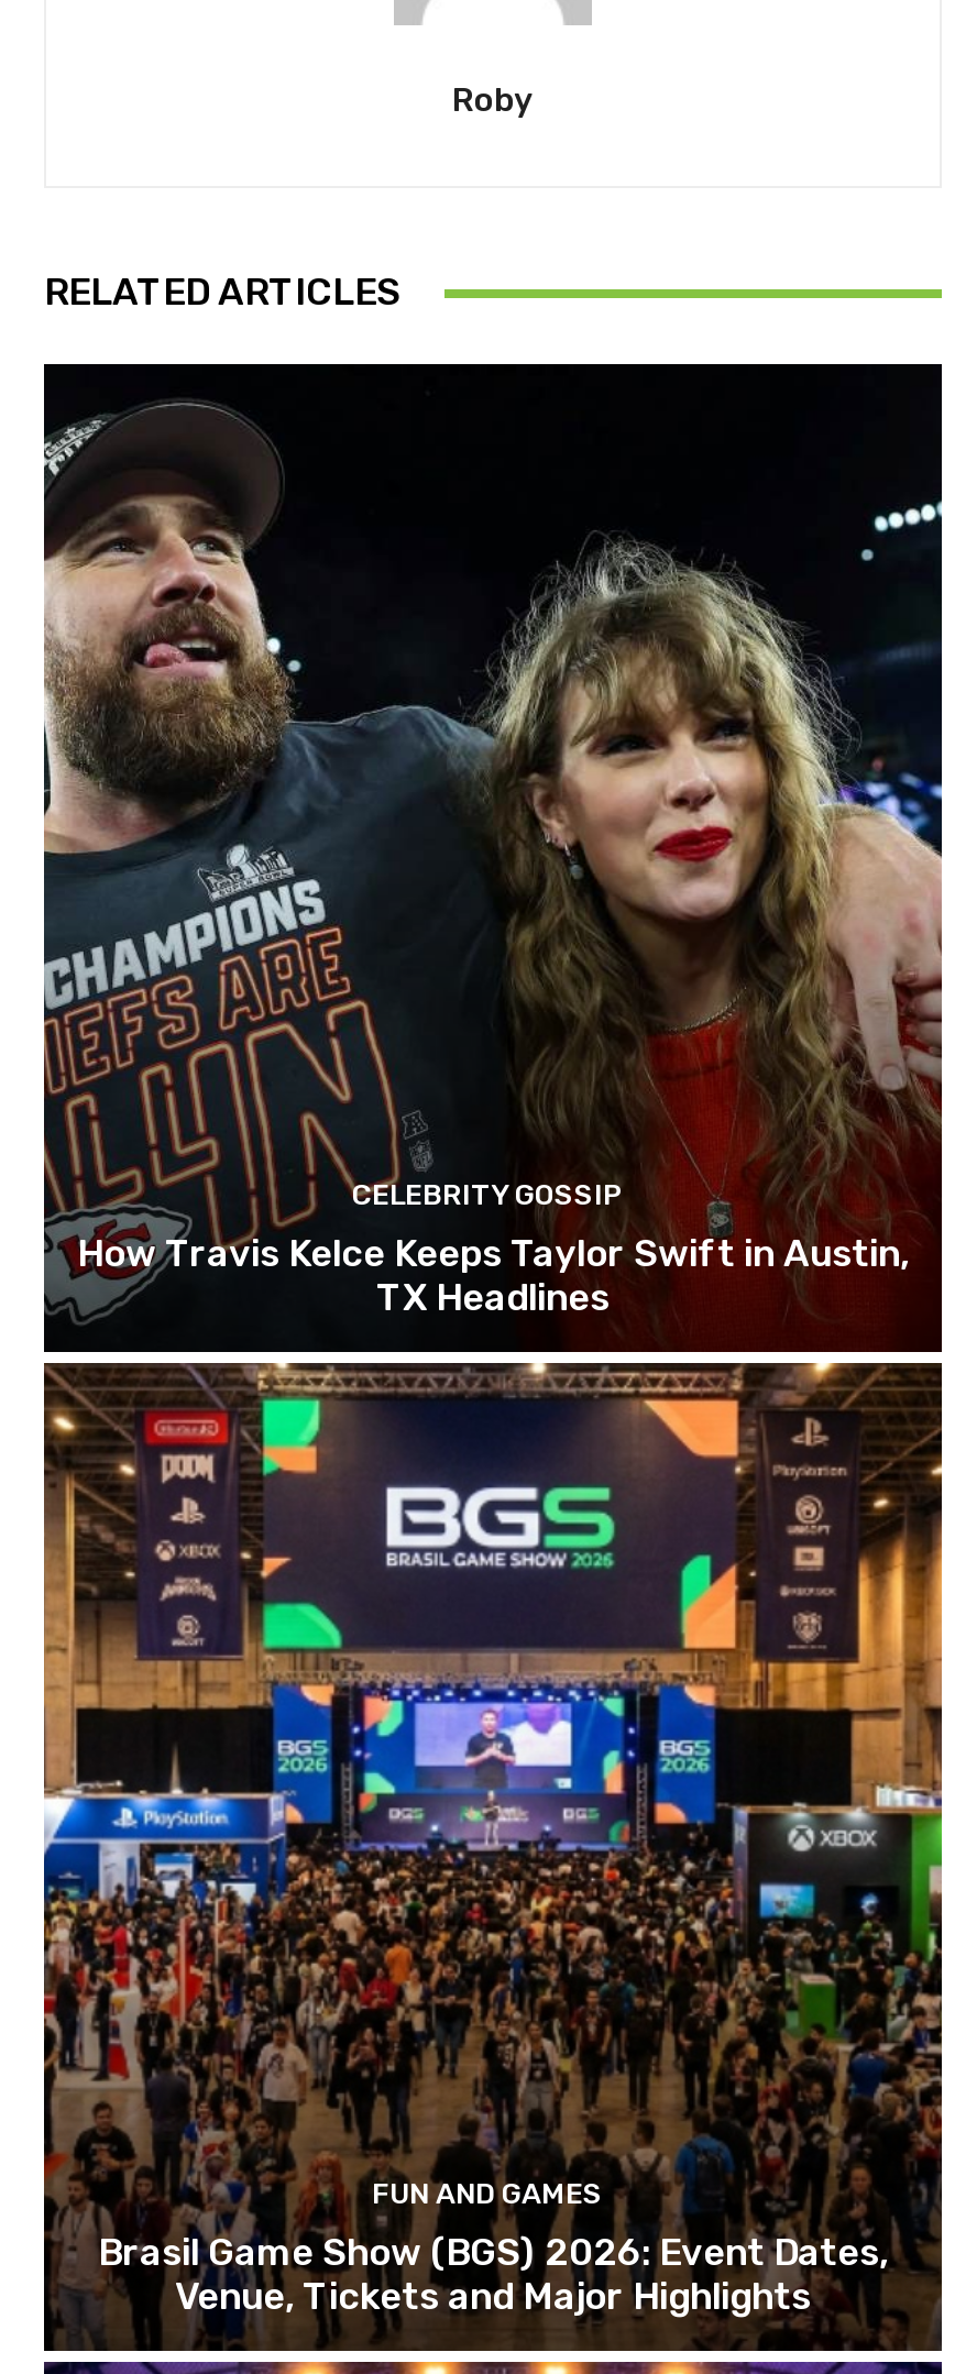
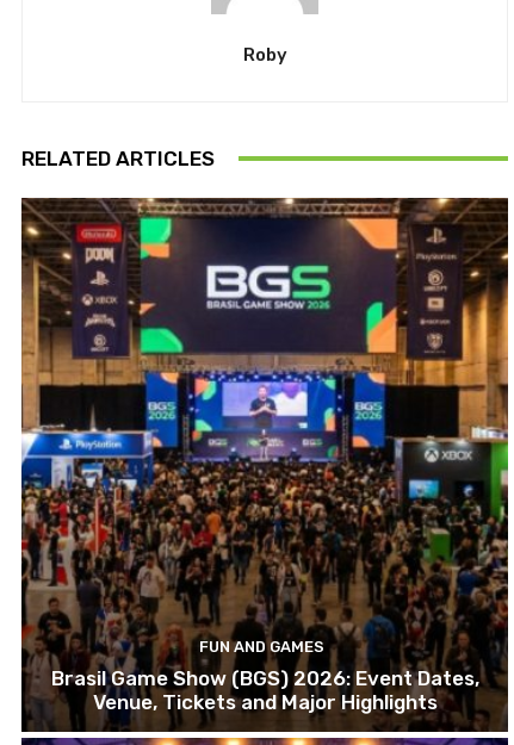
[42,361,944,1364] [image] | CELEBRITY GOSSIP | How Travis Kelce Keeps Taylor Swift in Austin, | TX Headlines -> none

